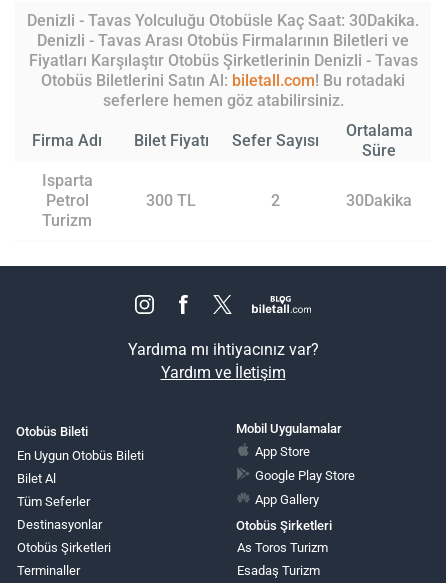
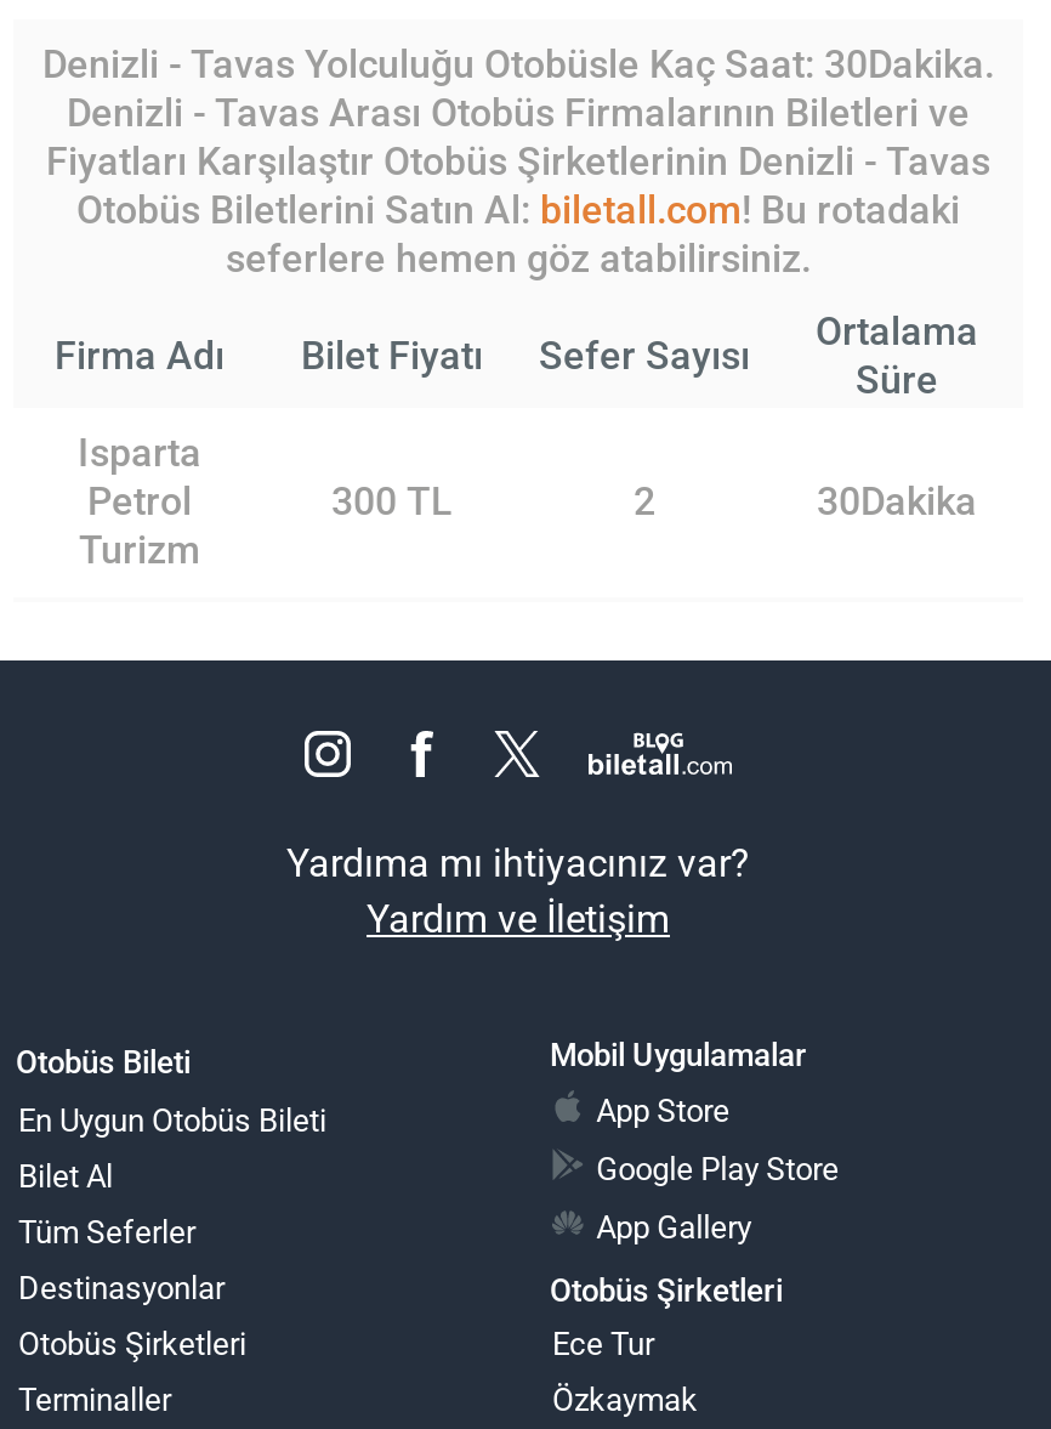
[237,540,328,555] As Toros Turizm -> [552,1326,654,1362] Ece Tur
[237,563,320,578] Esadaş Turizm -> [552,1381,698,1418] Özkaymak

